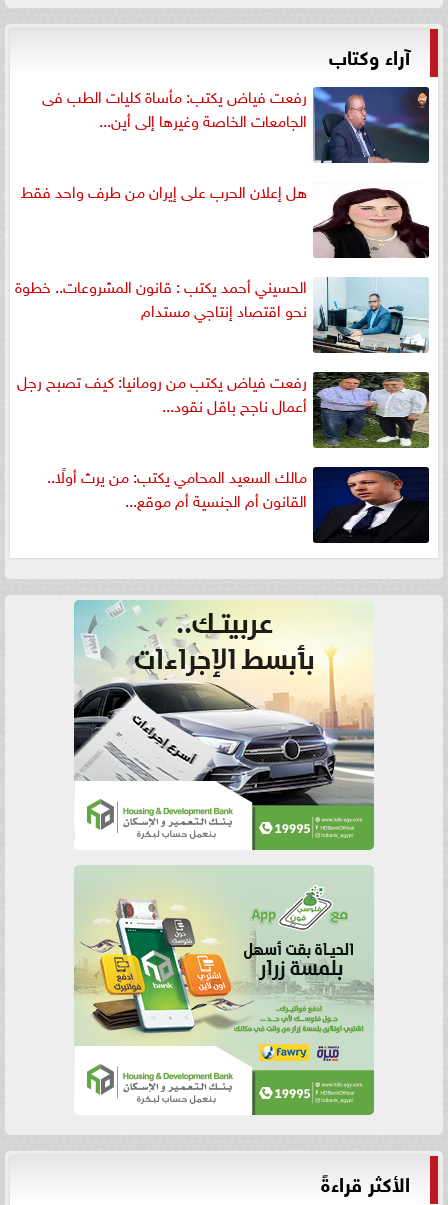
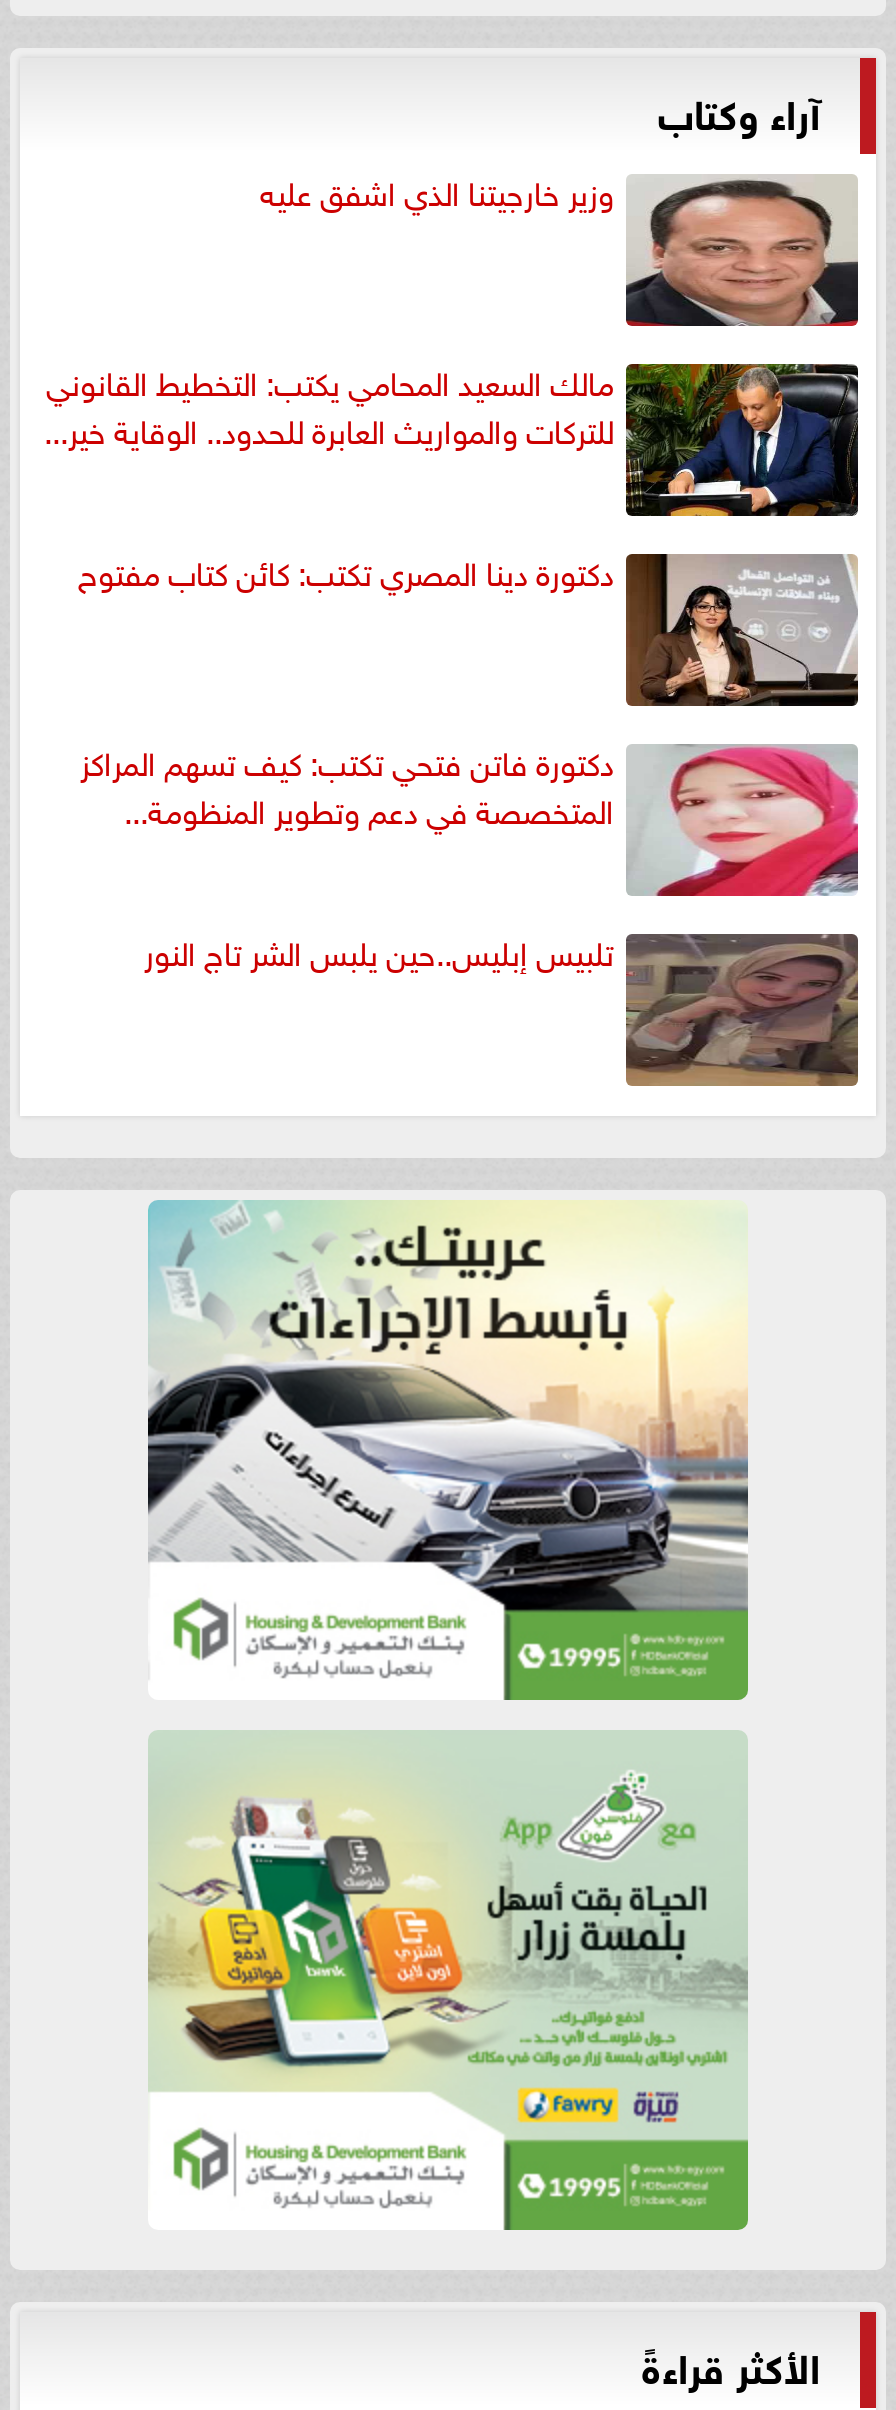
[42,81,430,164] [image] | رفعت فياض يكتب: مأساة كليات الطب فى | الجامعات الخاصة وغيرها إلى أين... -> [260,163,858,328] [image] | وزير خارجيتنا الذي اشفق عليه
[21,176,429,259] [image] | هل إعلان الحرب على إيران من طرف واحد فقط -> [44,353,860,518] [image] | مالك السعيد المحامي يكتب: التخطيط القانوني | للتركات والمواريث العابرة للحدود.. الوقاية خير...
[15,271,429,354] [image] | الحسيني أحمد يكتب : قانون المشروعات.. خطوة | نحو اقتصاد إنتاجي مستدام -> [78,543,860,708] [image] | دكتورة دينا المصري تكتب: كائن كتاب مفتوح
[17,366,430,449] [image] | رفعت فياض يكتب من رومانيا: كيف تصبح رجل | أعمال ناجح باقل نقود... -> [80,733,860,898] [image] | دكتورة فاتن فتحي تكتب: كيف تسهم المراكز | المتخصصة في دعم وتطوير المنظومة...
[47,461,430,544] [image] | مالك السعيد المحامي يكتب: من يرث أولًا.. | القانون أم الجنسية أم موقع... -> [144,923,860,1088] [image] | تلبيس إبليس..حين يلبس الشر تاج النور

